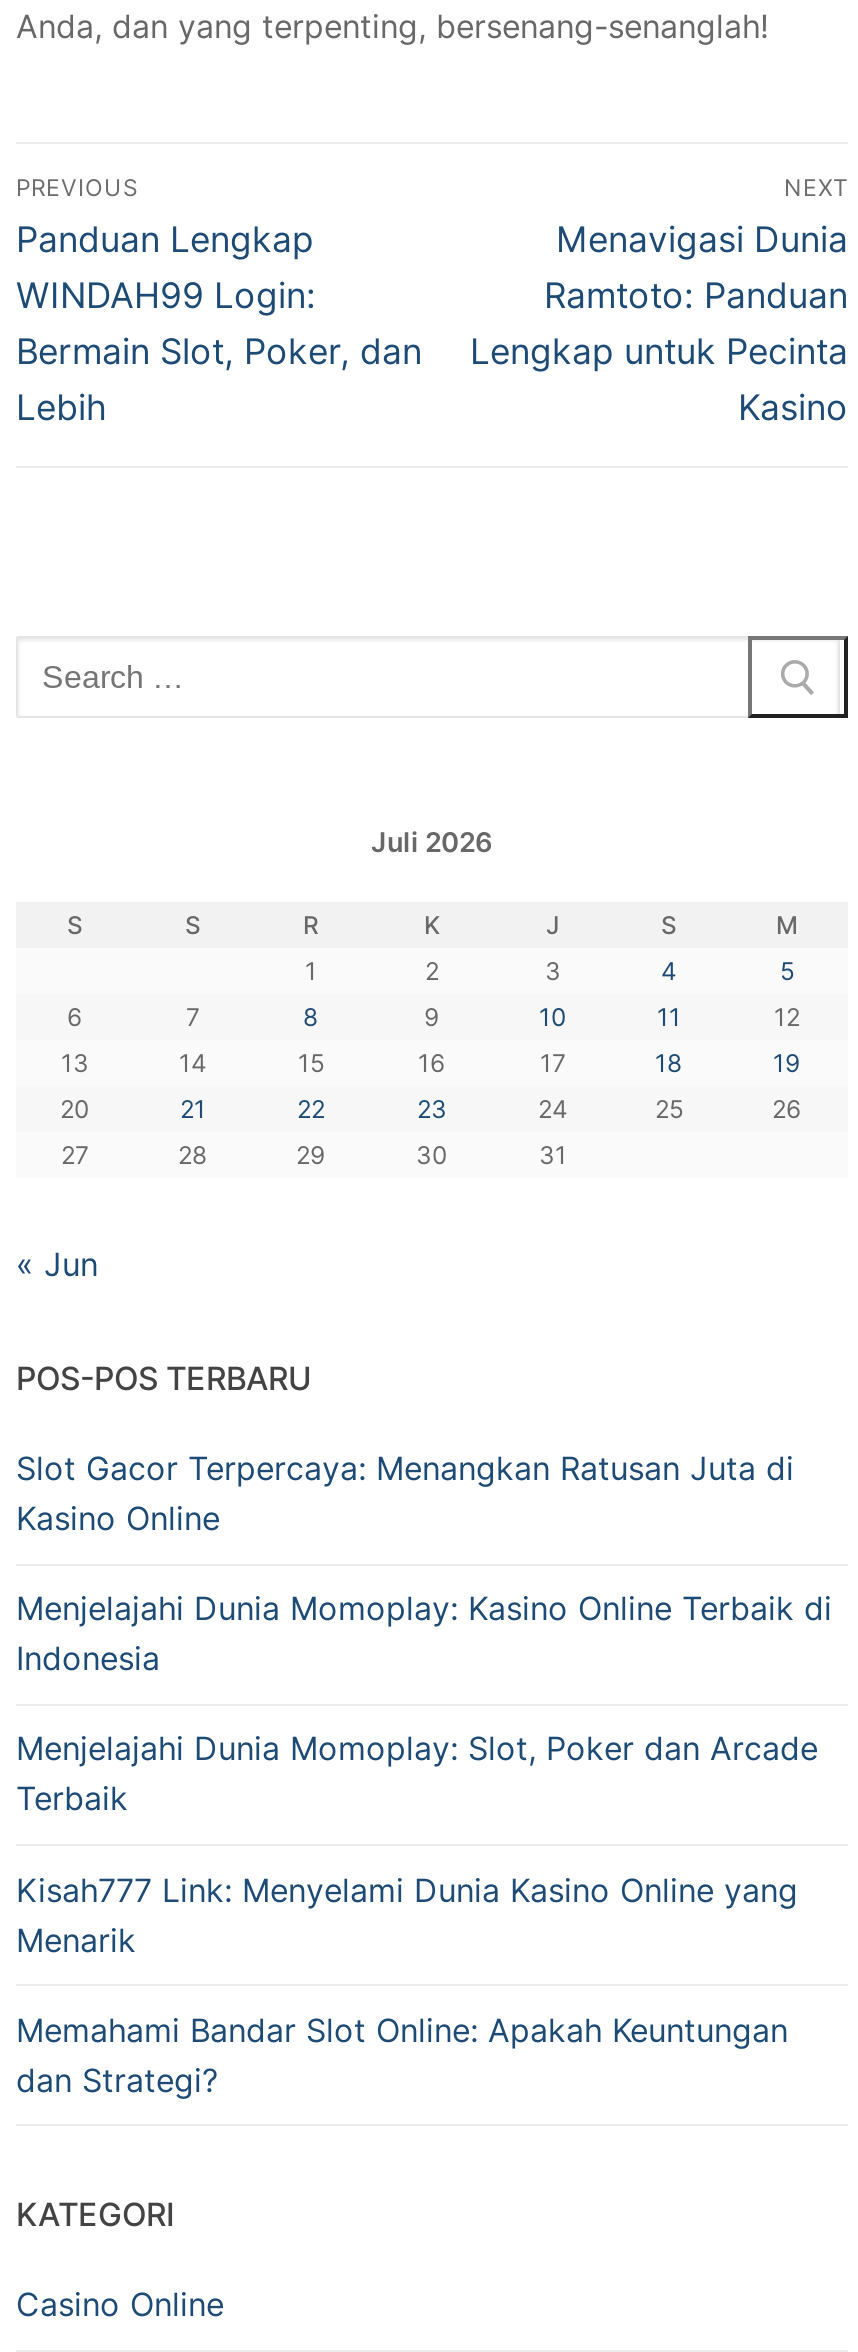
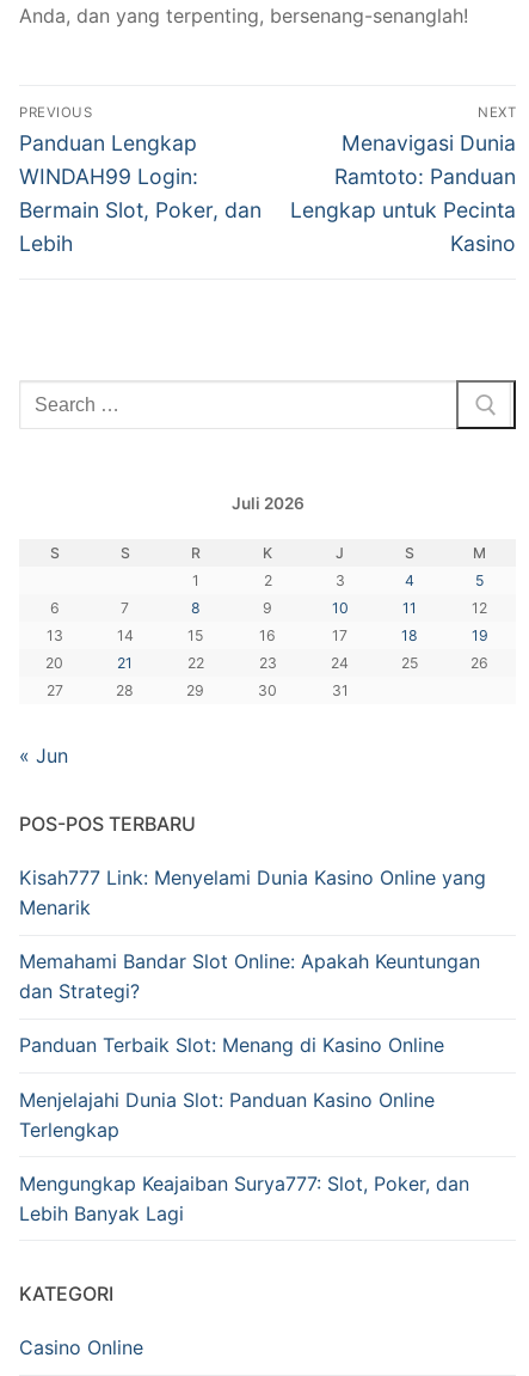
[16,1448,832,1819] Slot Gacor Terpercaya: Menangkan Ratusan Juta di | Kasino Online | Menjelajahi Dunia Momoplay: Kasino Online Terbaik di | Indonesia | Menjelajahi Dunia Momoplay: Slot, Poker dan Arcade | Terbaik -> none
moved [16,1869,798,2100] -> [19,866,486,1003]: Kisah777 Link: Menyelami Dunia Kasino Online yang | Menarik | Memahami Bandar Slot Online: Apakah Keuntungan | dan Strategi?
none -> [19,1033,469,1225] Panduan Terbaik Slot: Menang di Kasino Online | Menjelajahi Dunia Slot: Panduan Kasino Online | Terlengkap | Mengungkap Keajaiban Surya777: Slot, Poker, dan | Lebih Banyak Lagi

